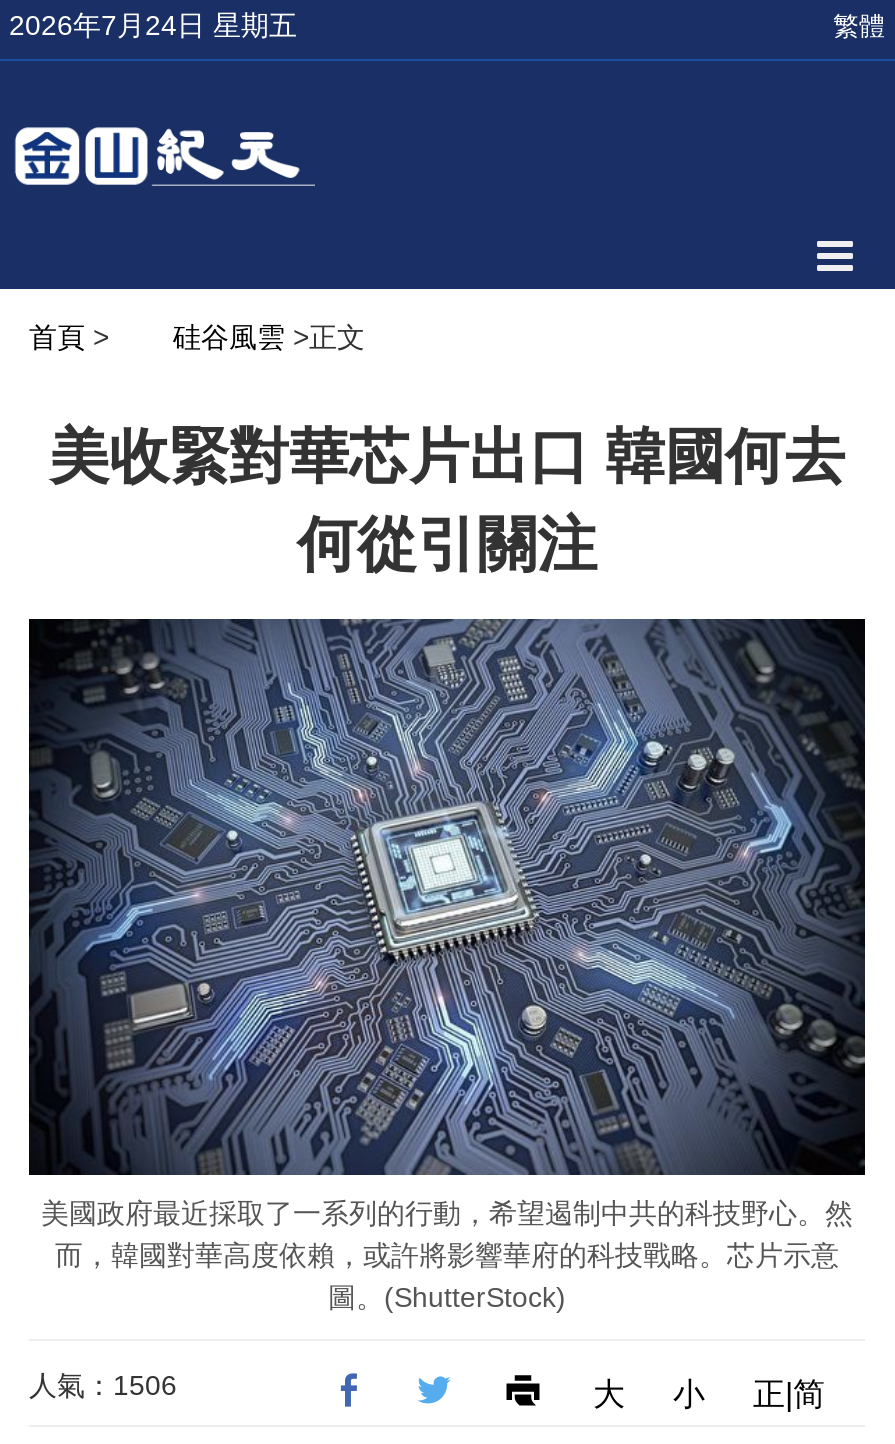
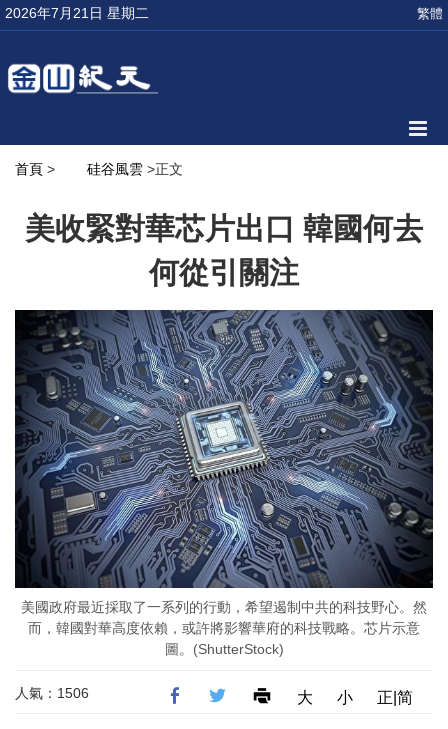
[9,9,297,41] 2026年7月24日 星期五 -> [5,5,149,21] 2026年7月21日 星期二

